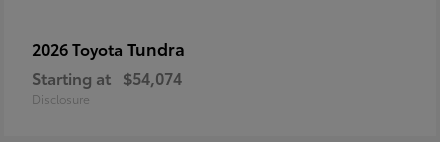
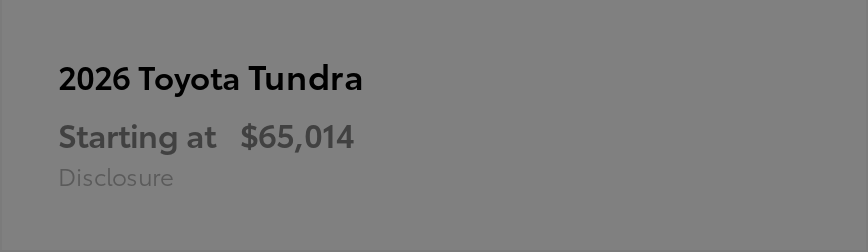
[32,66,182,89] Starting at $54,074 -> [58,110,354,156] Starting at $65,014

